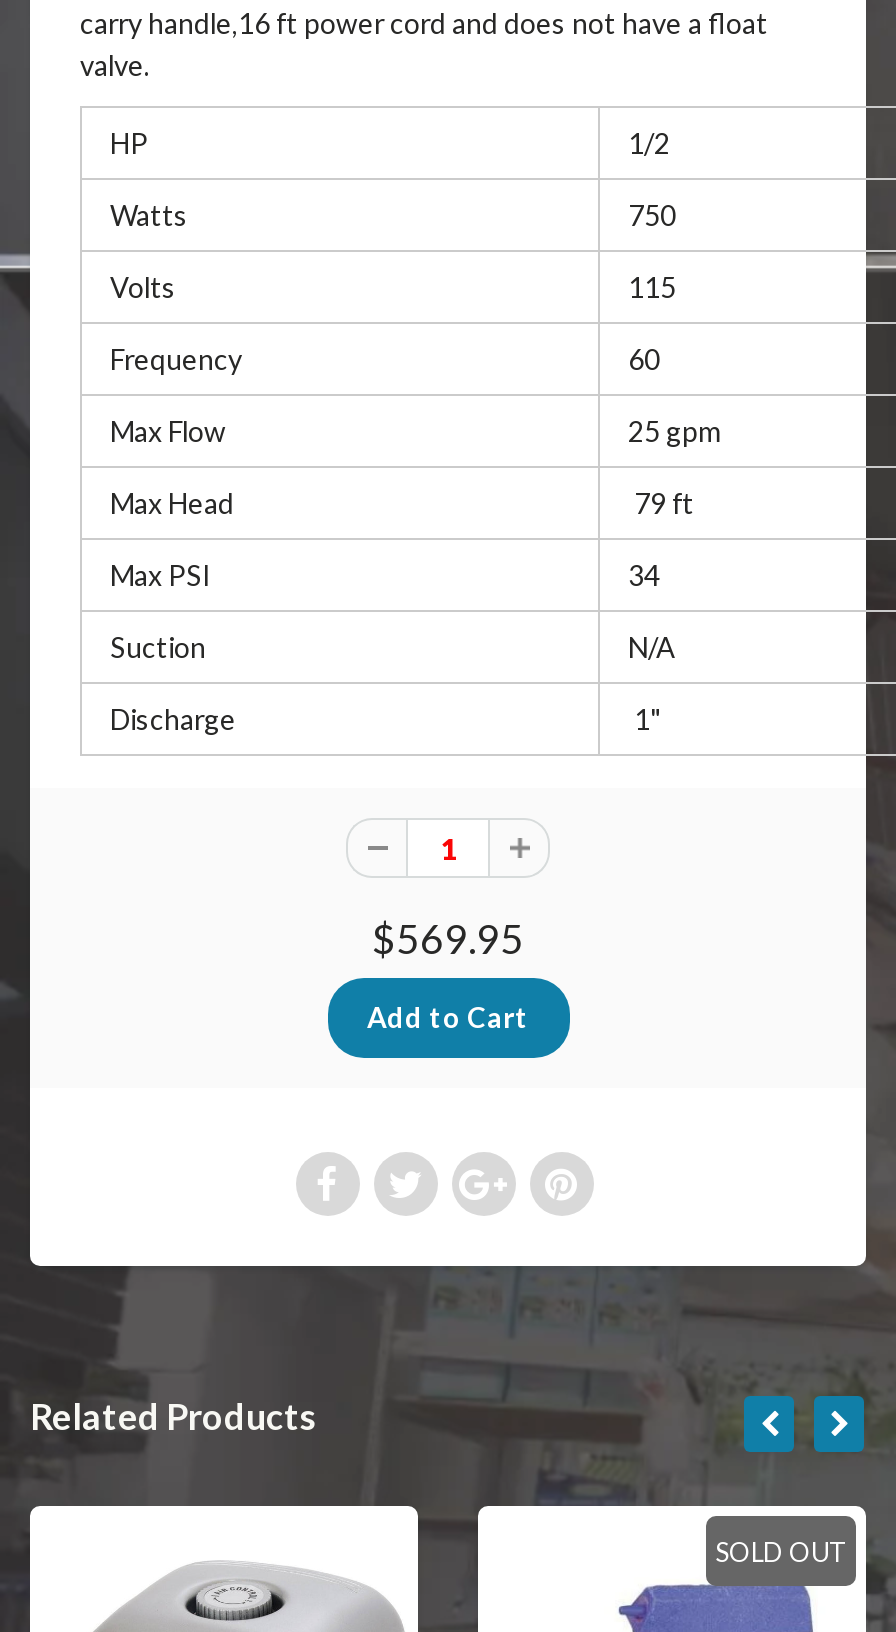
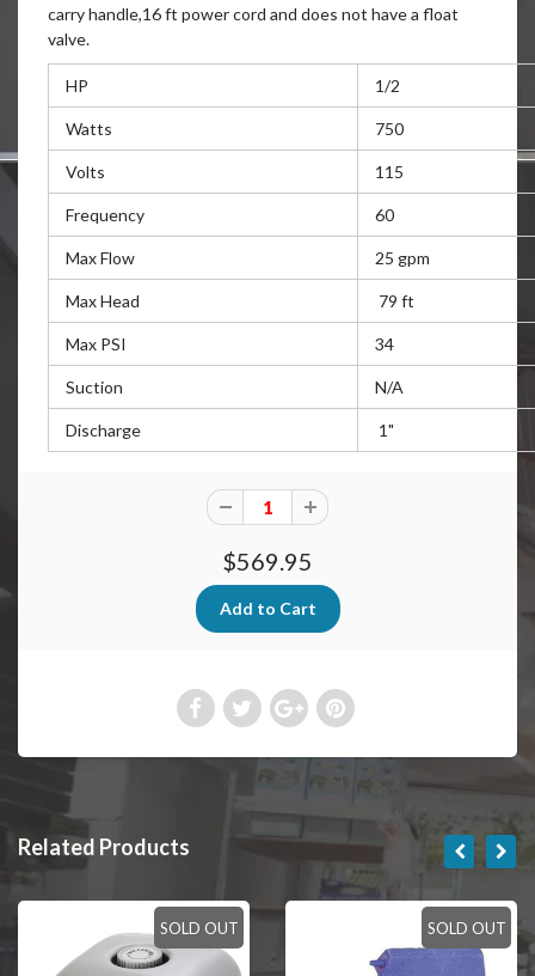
none -> [159,919,238,938] SOLD OUT

